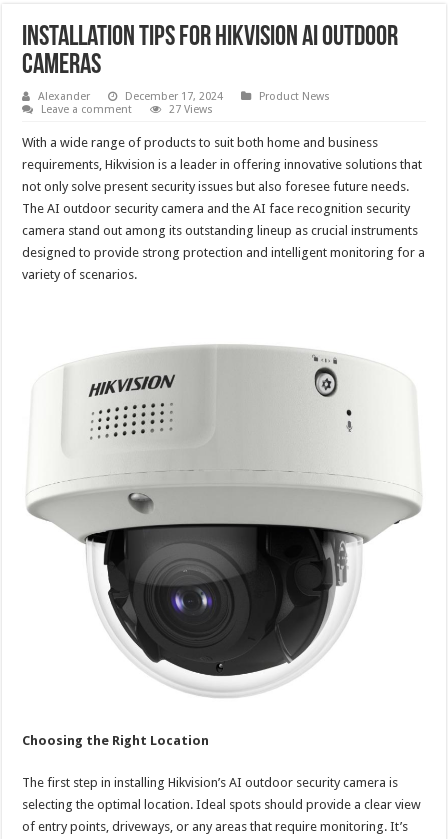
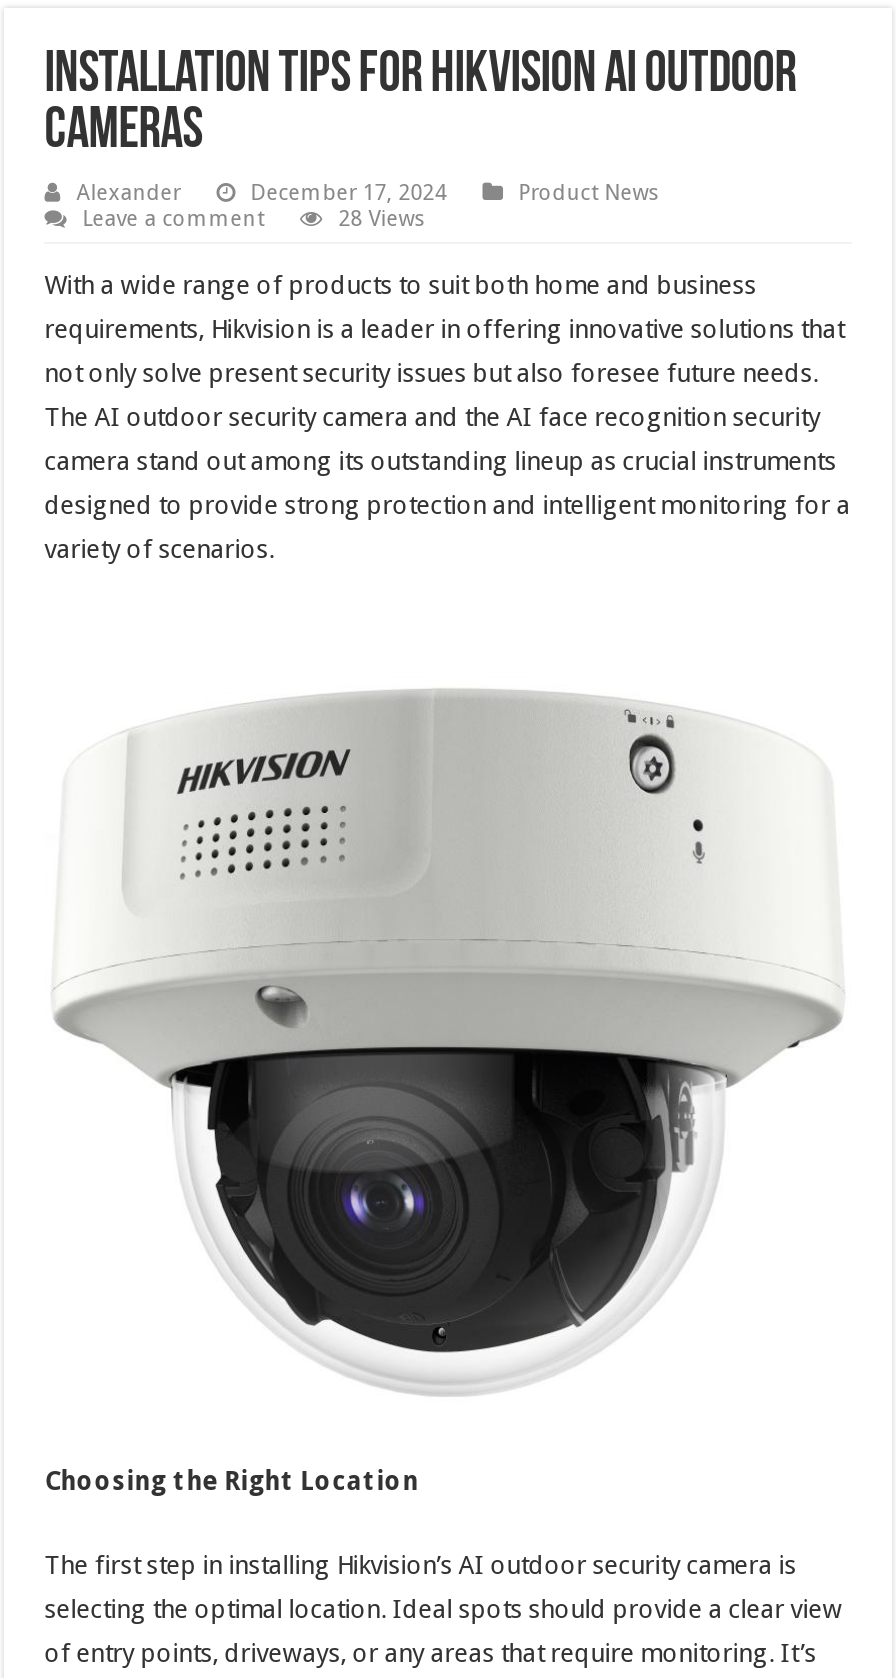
[169,103,213,116] 27 Views -> [338,206,426,232] 28 Views

